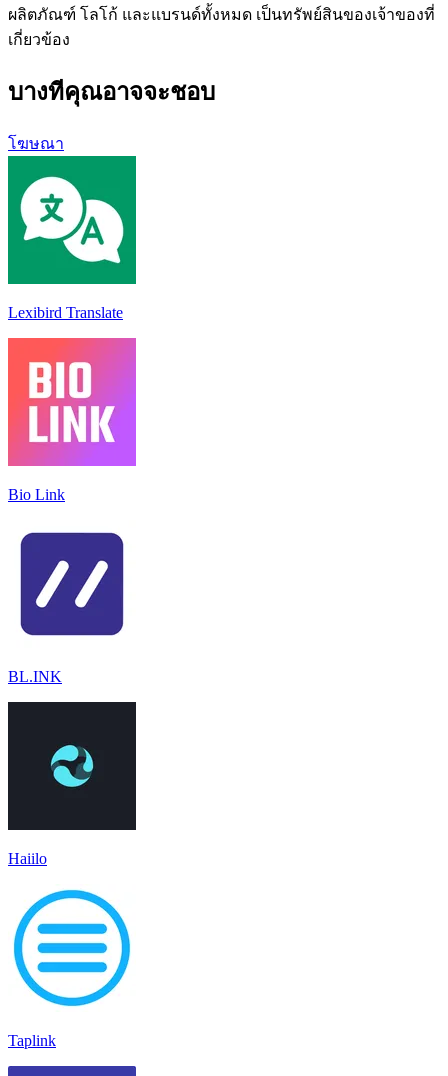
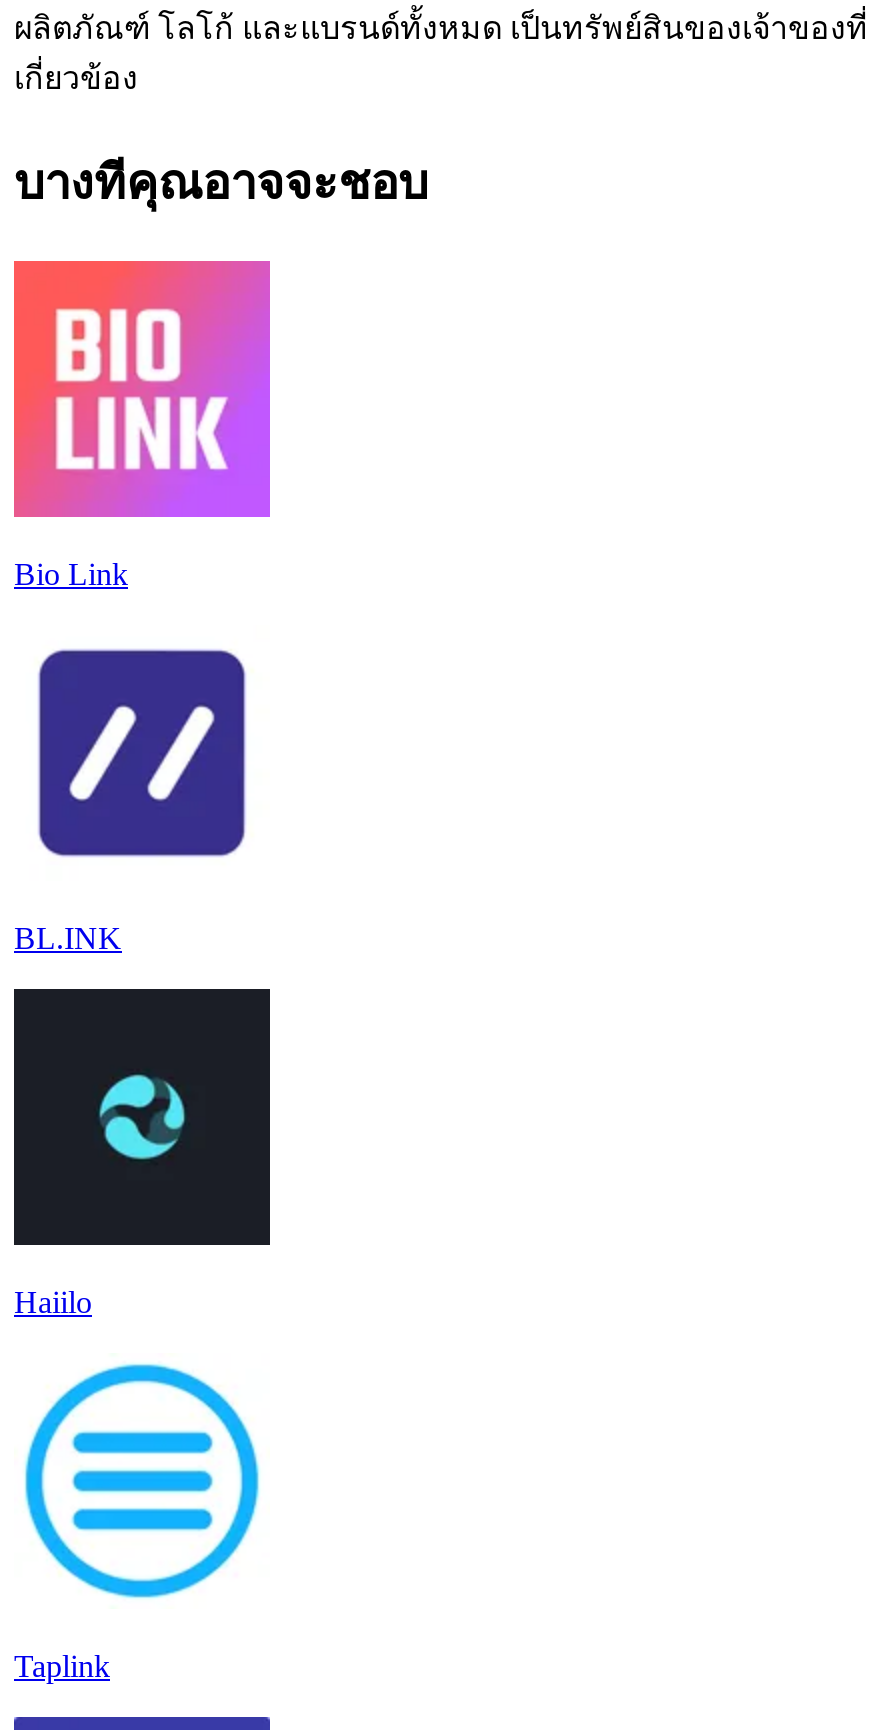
[8,135,64,152] โฆษณา -> none
[7,155,137,321] [image] | Lexibird Translate -> none

